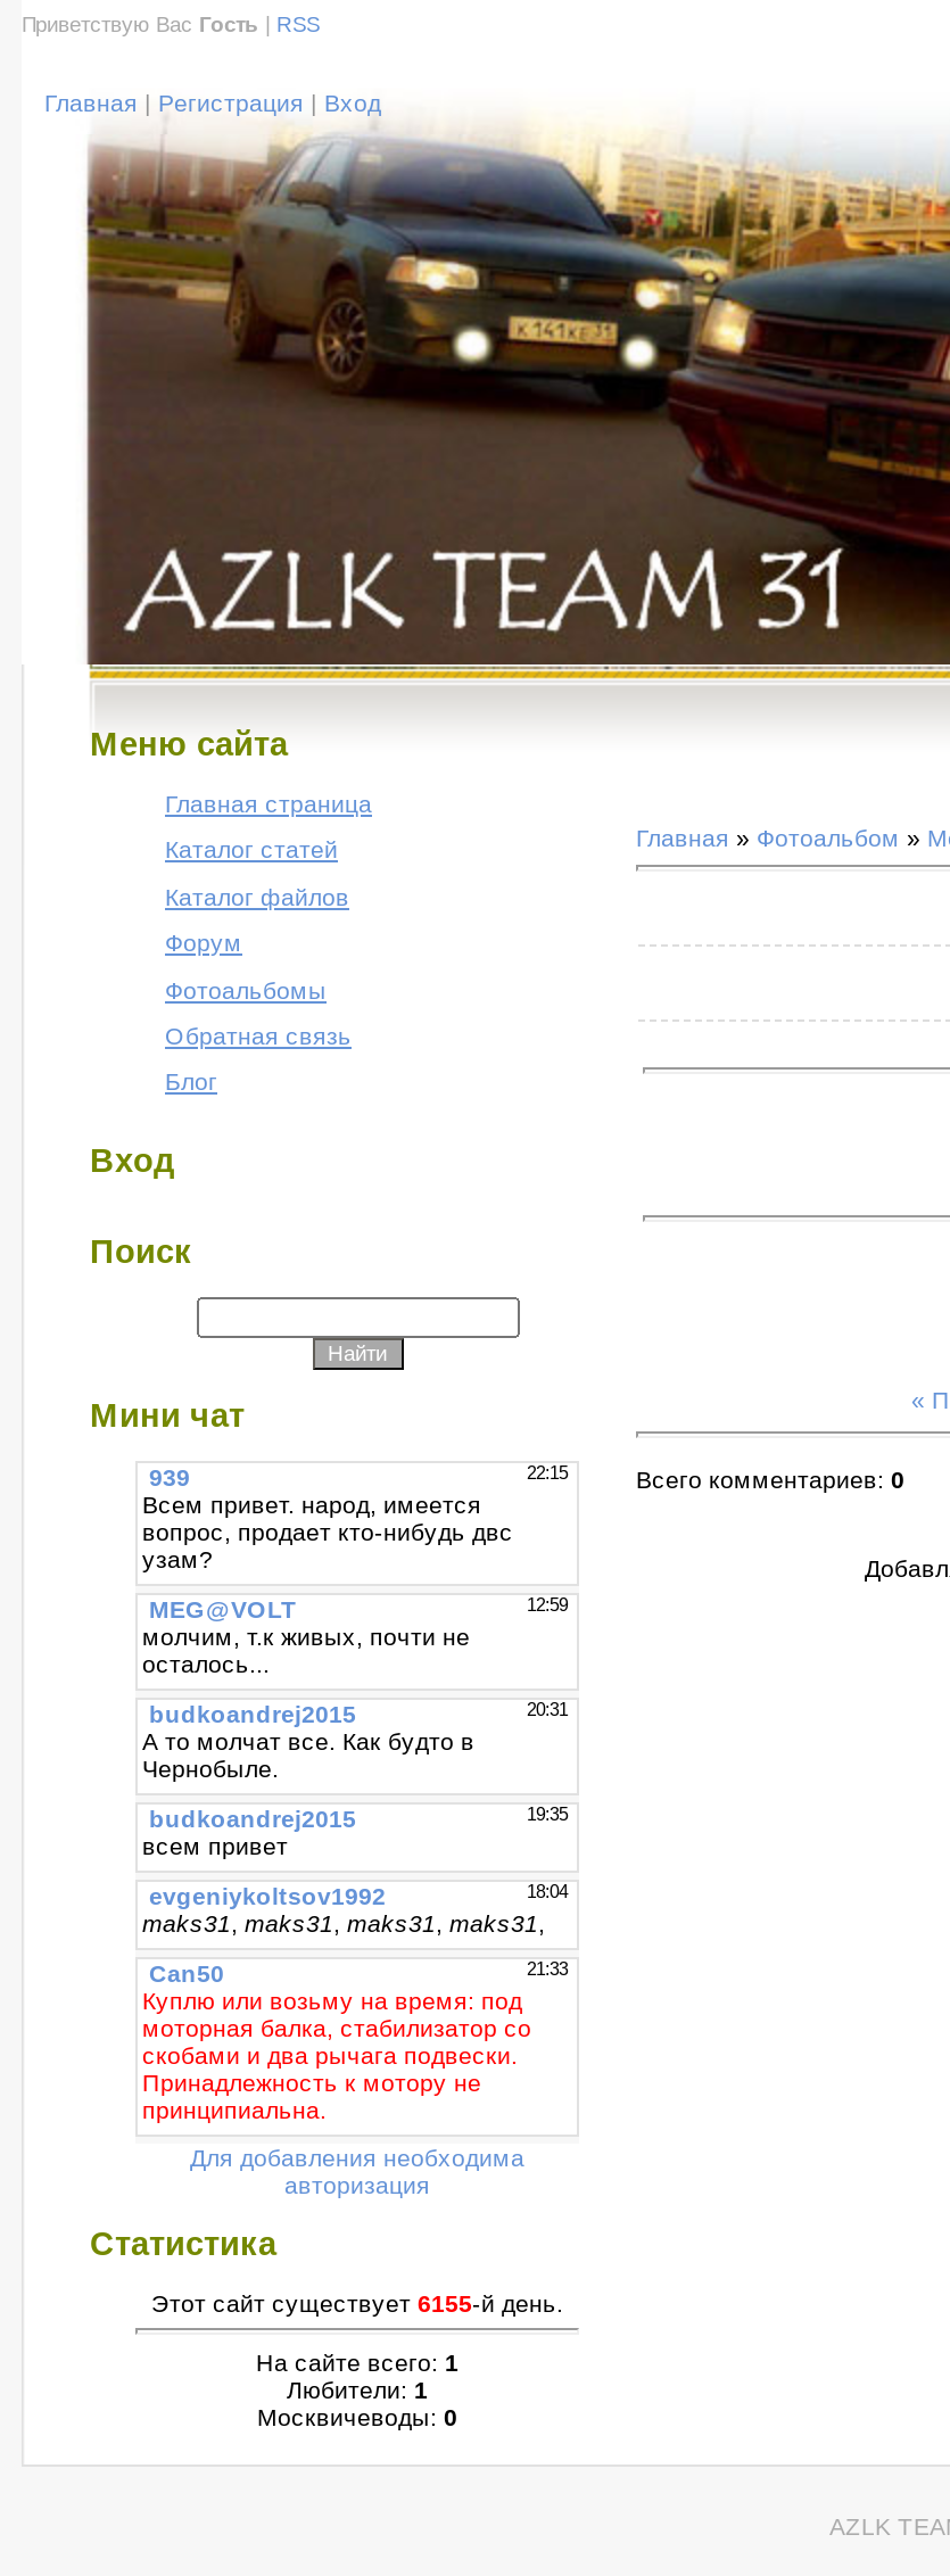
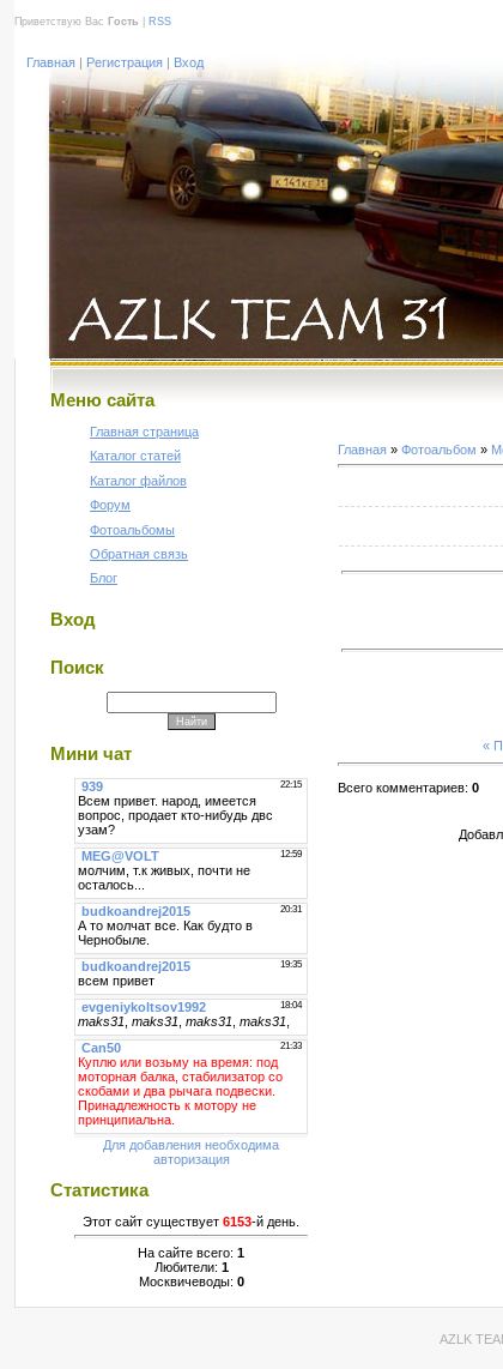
[151,2289,563,2317] Этот сайт существует 6155-й день. -> [83,1214,299,1229] Этот сайт существует 6153-й день.

